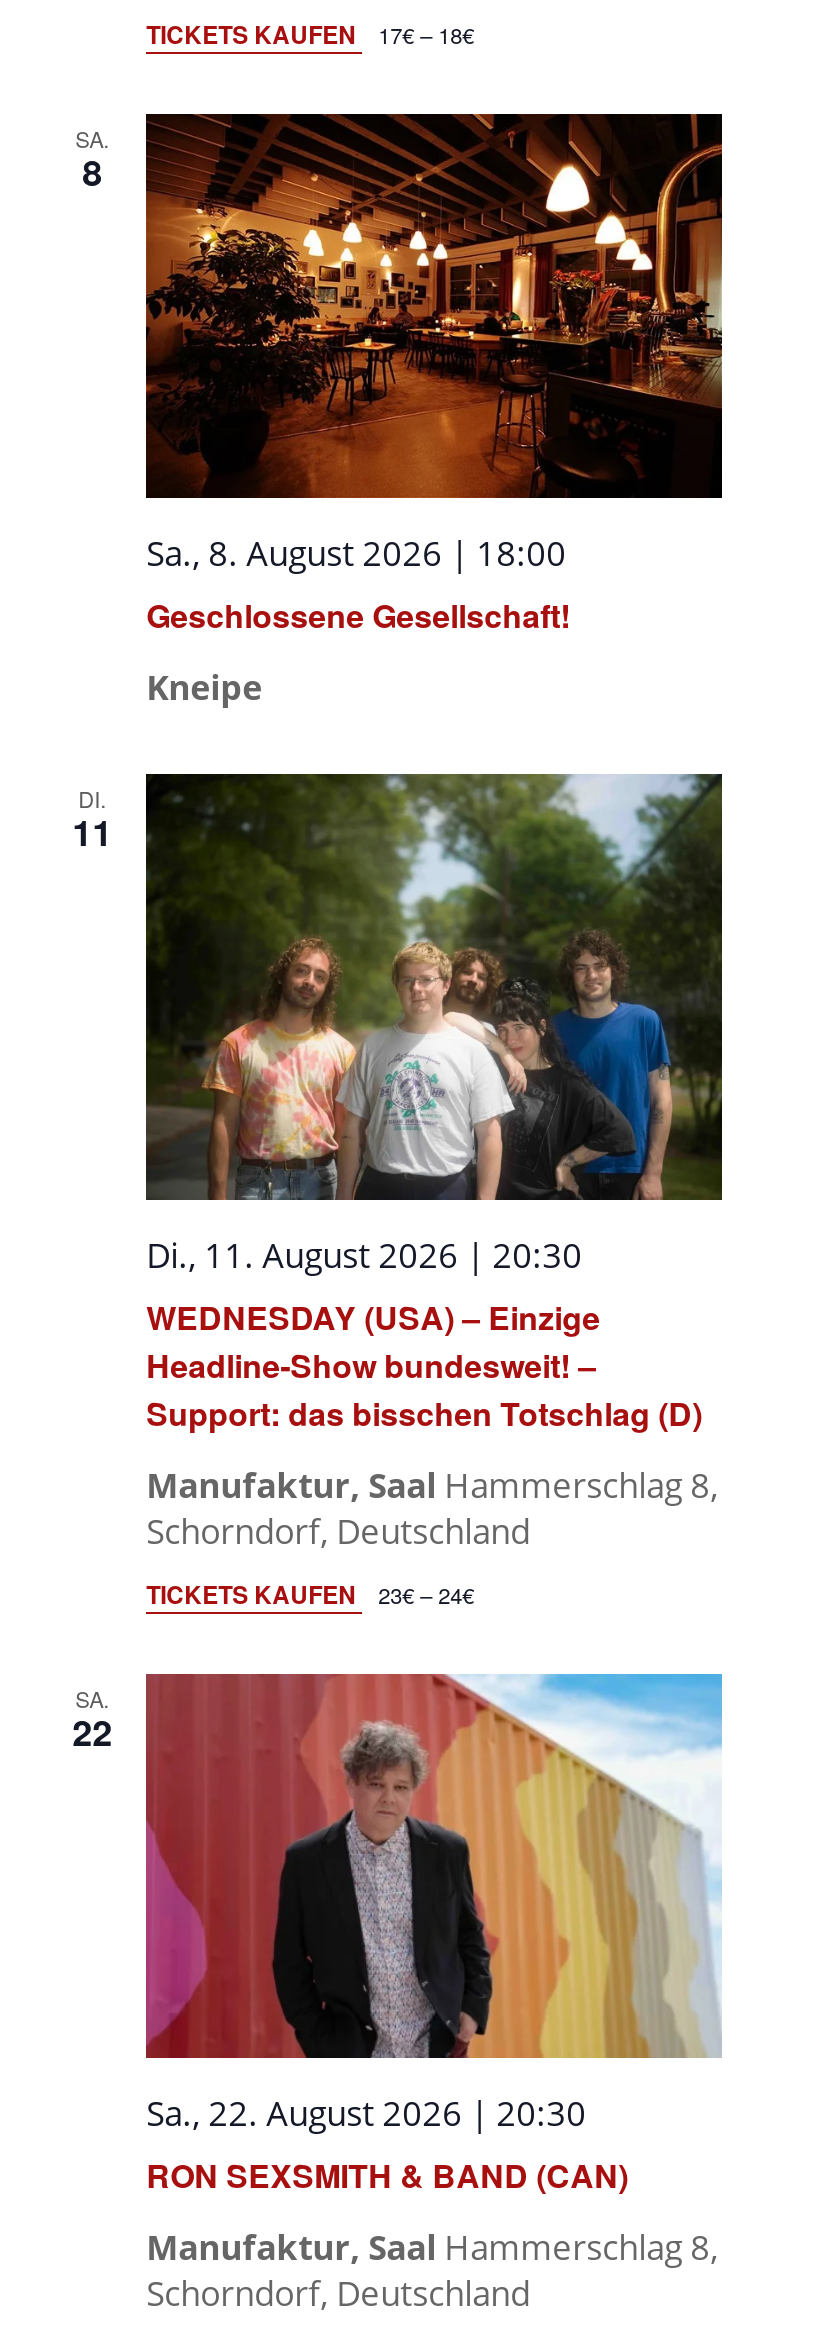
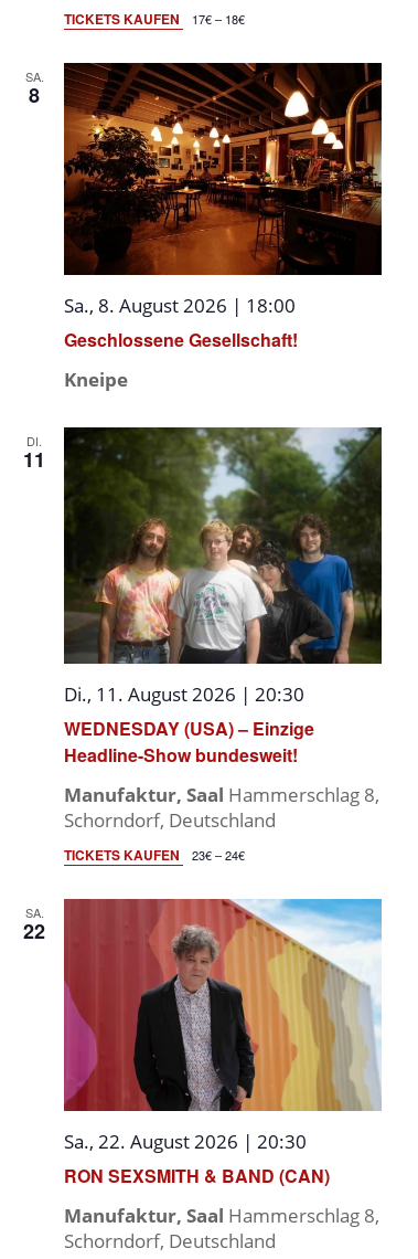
[146,1343,702,1437] Headline-Show bundesweit! – | Support: das bisschen Totschlag (D) -> [64,742,298,768] Headline-Show bundesweit!

